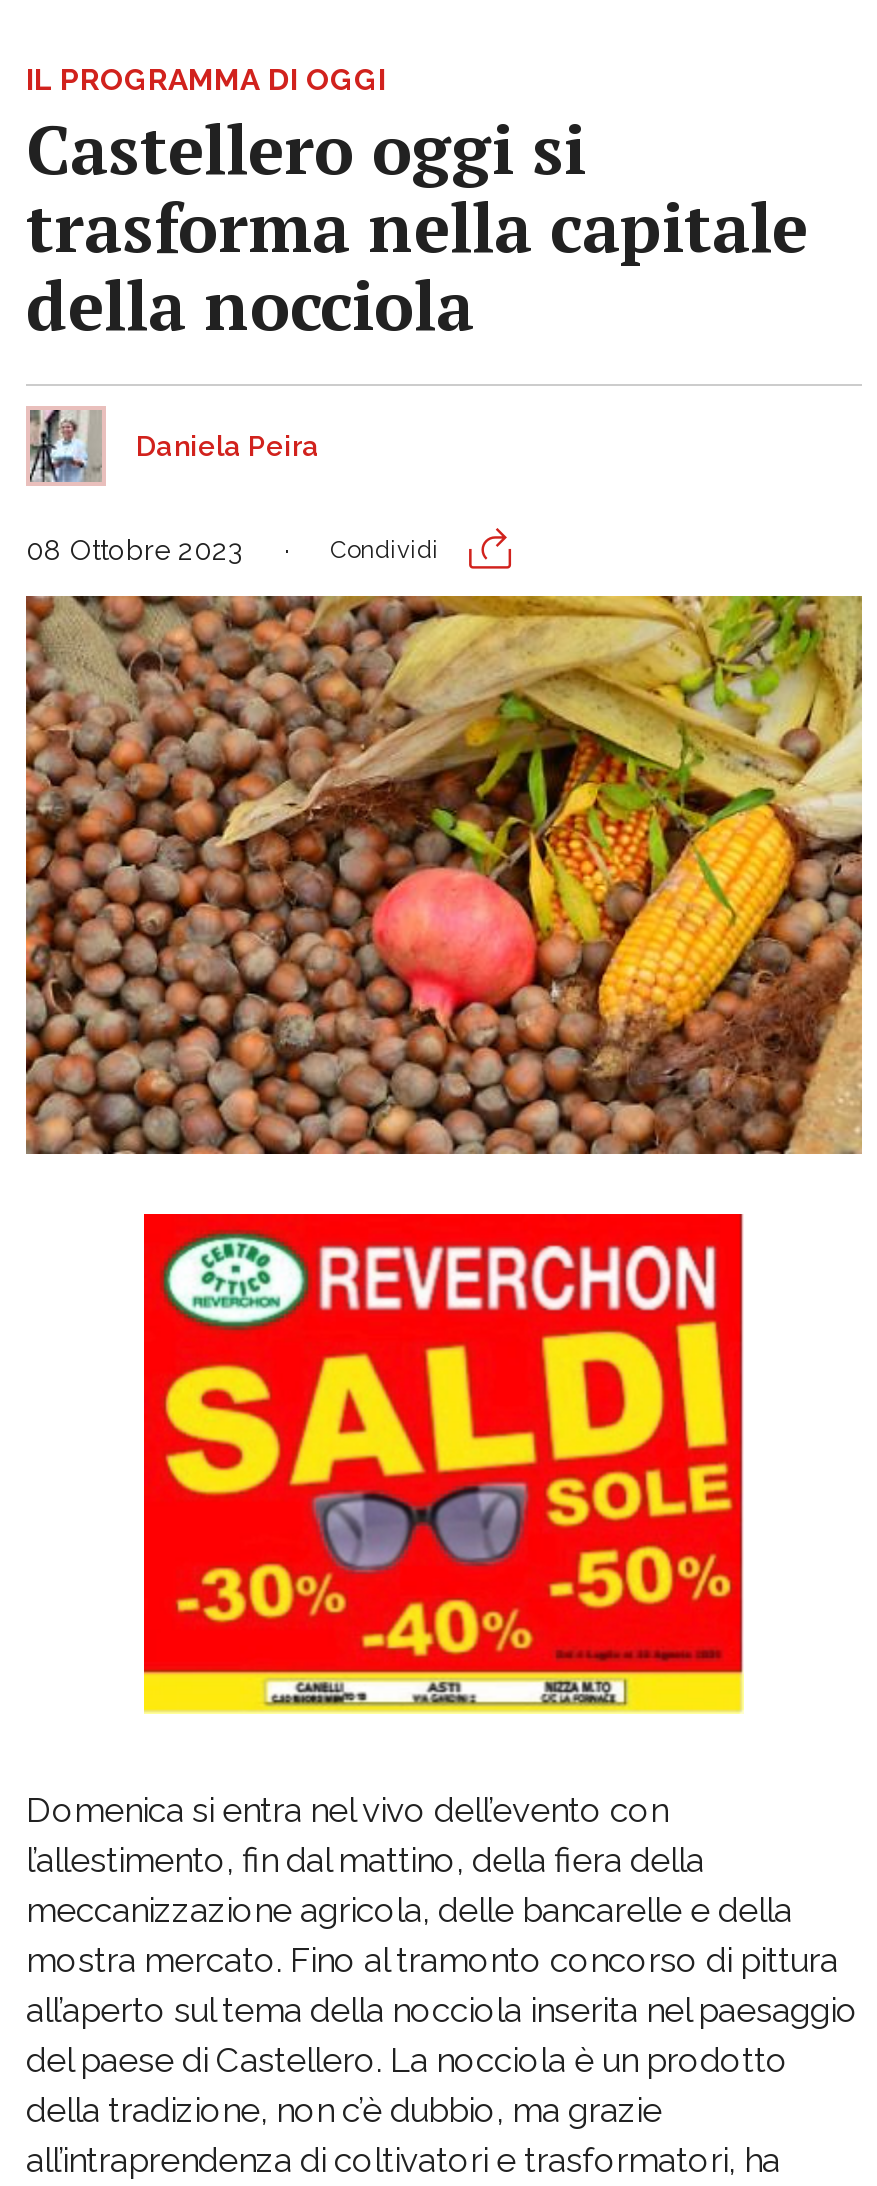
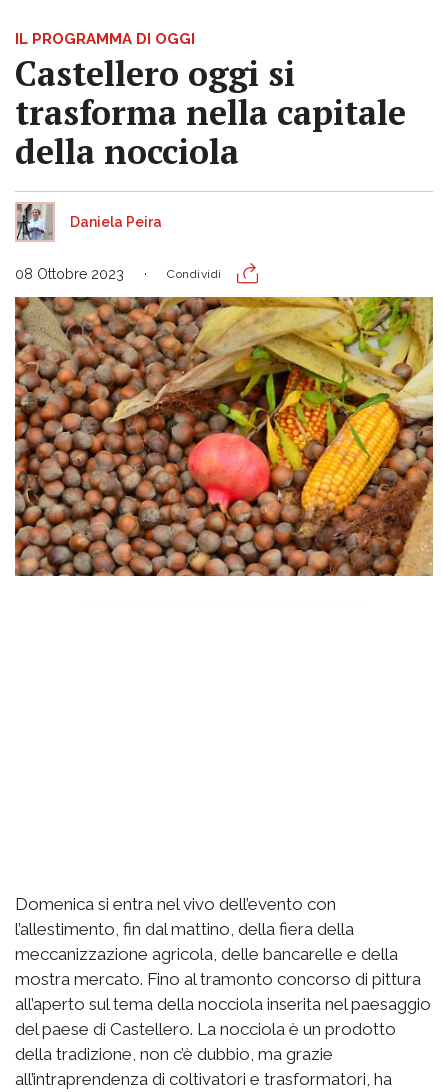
[142,1212,746,1716] [image] -> none

